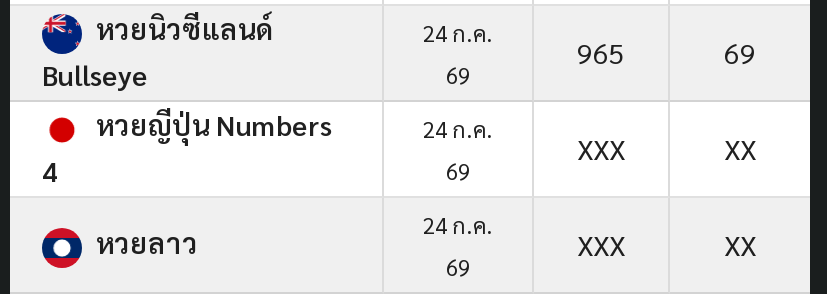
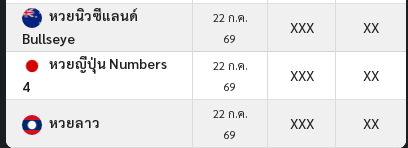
[423,18,493,48] 24 ก.ค. -> [212,10,247,25] 22 ก.ค.
[577,34,756,70] 965 | 69 -> [289,18,379,36] XXX | XX
[423,114,493,144] 24 ก.ค. -> [212,58,247,73] 22 ก.ค.
[423,210,493,240] 24 ก.ค. -> [212,106,247,121] 22 ก.ค.

